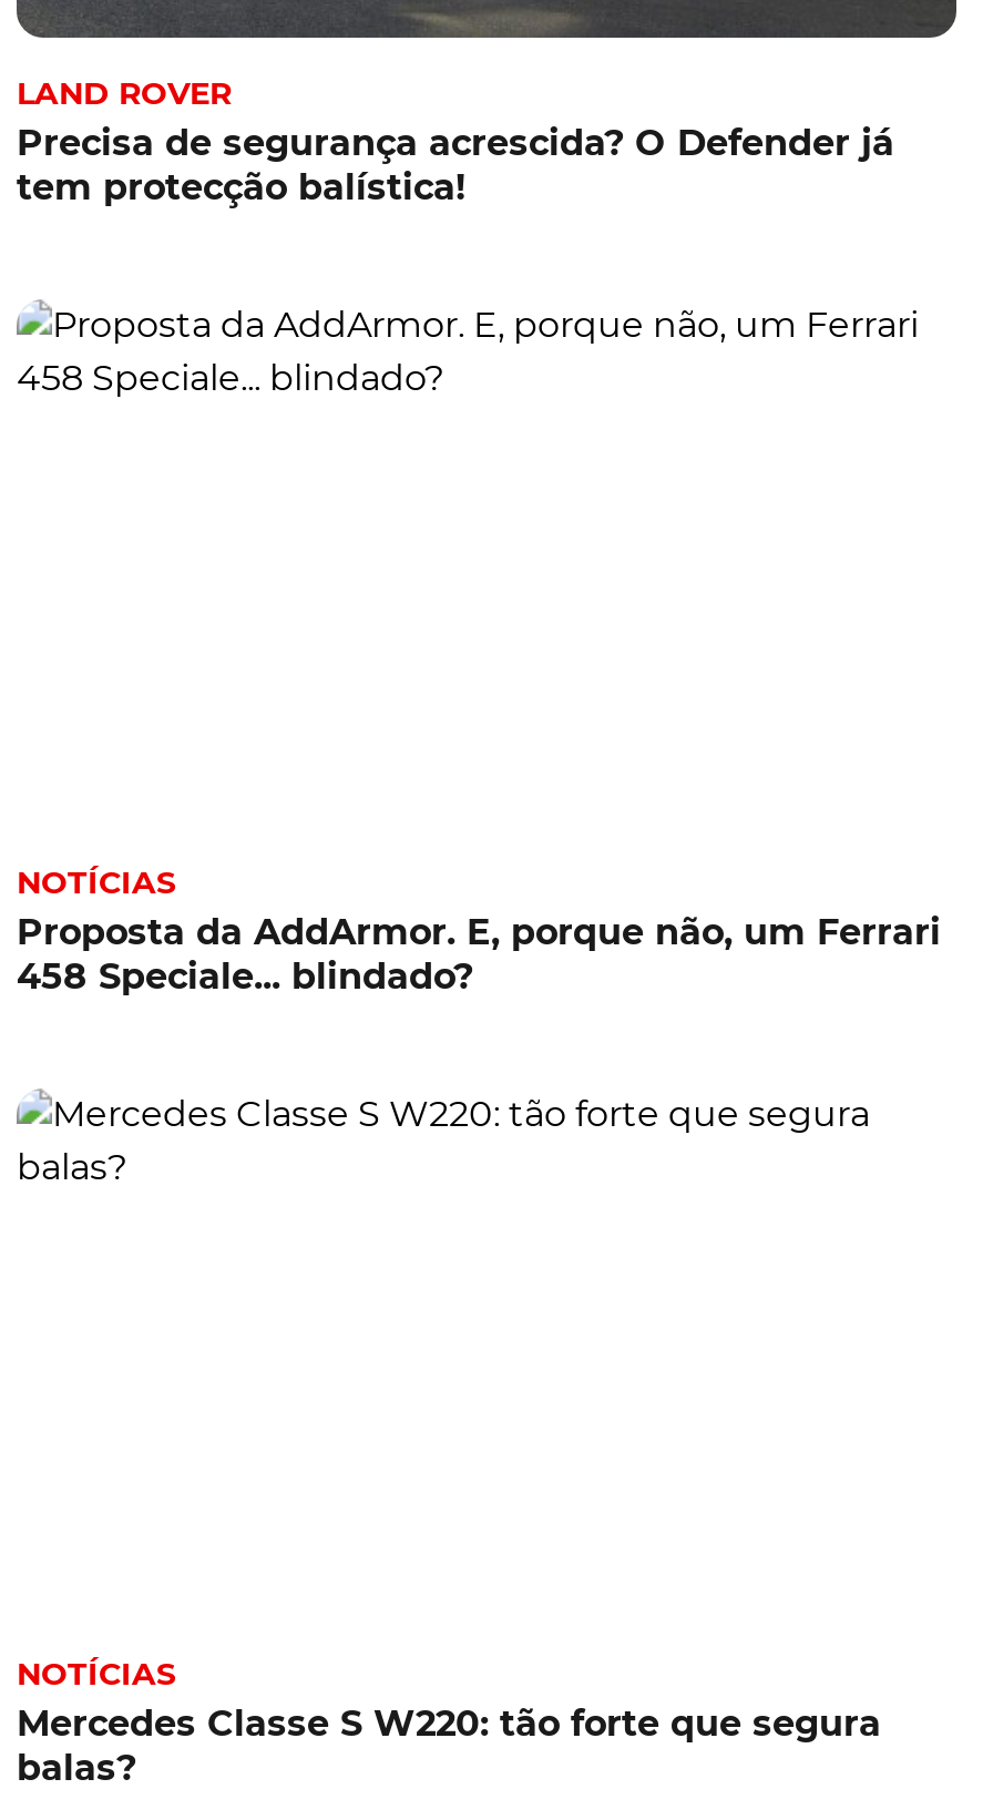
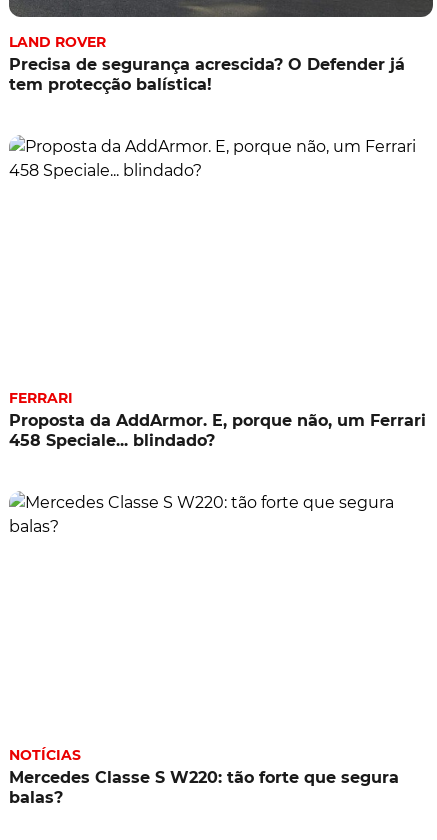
[17,862,176,902] NOTÍCIAS -> [9,389,73,407] FERRARI

